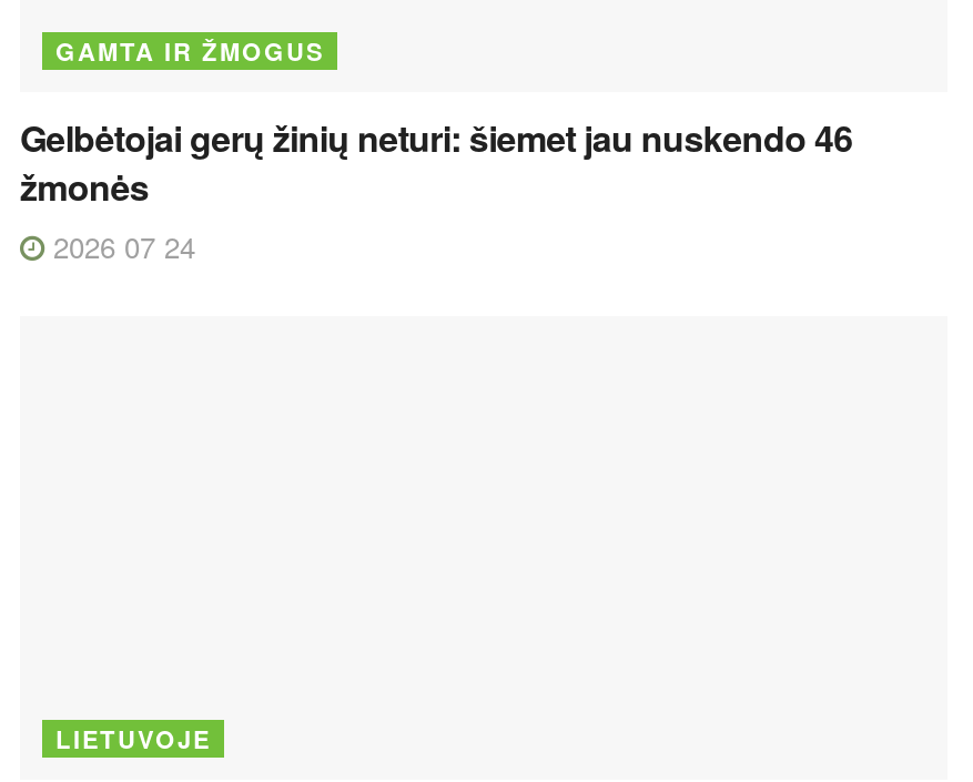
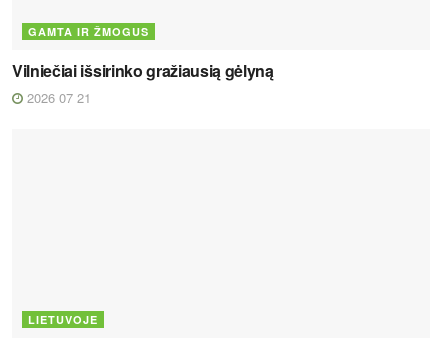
[20,113,853,268] Gelbėtojai gerų žinių neturi: šiemet jau nuskendo 46 | žmonės | 2026 07 24 -> [12,59,274,107] Vilniečiai išsirinko gražiausią gėlyną | 2026 07 21

